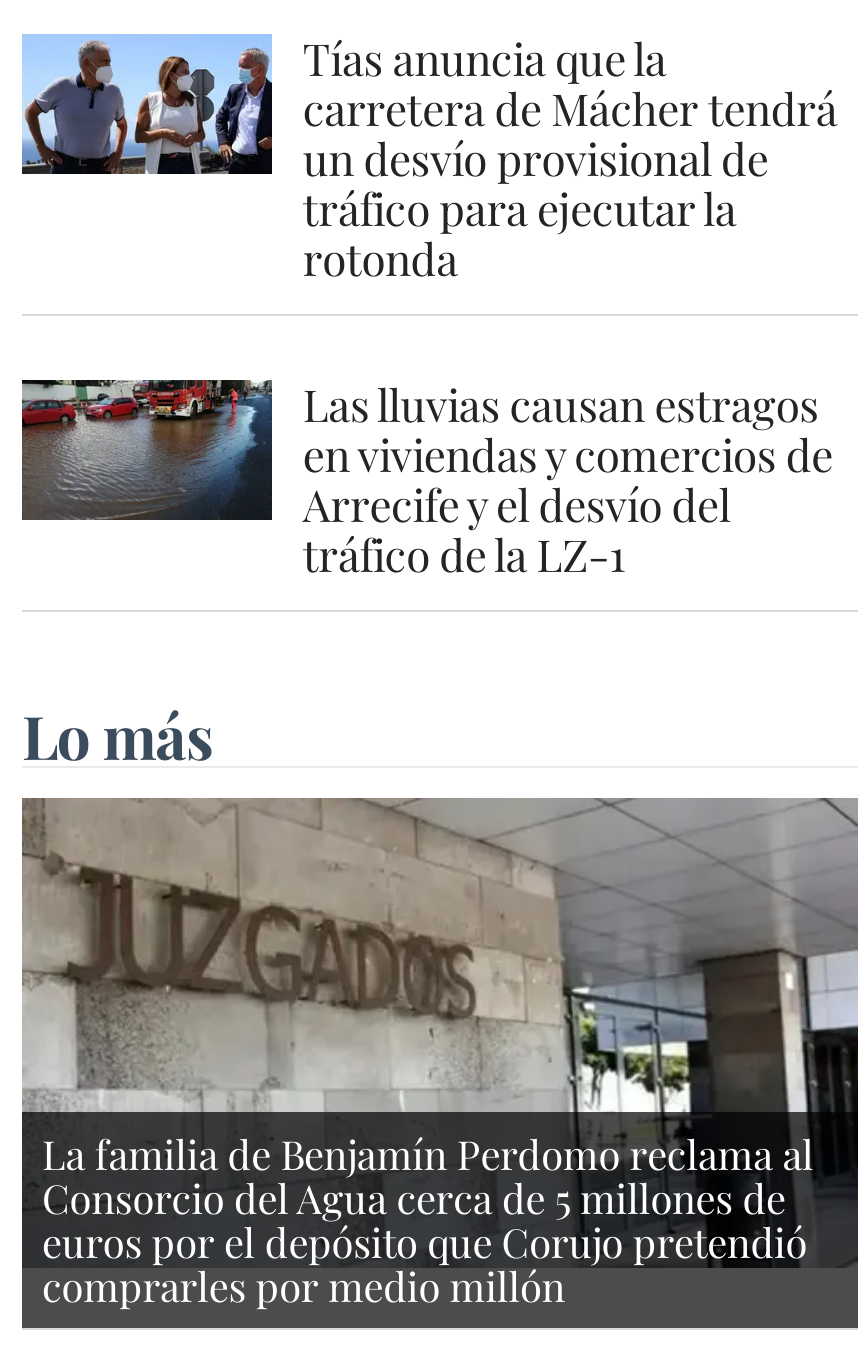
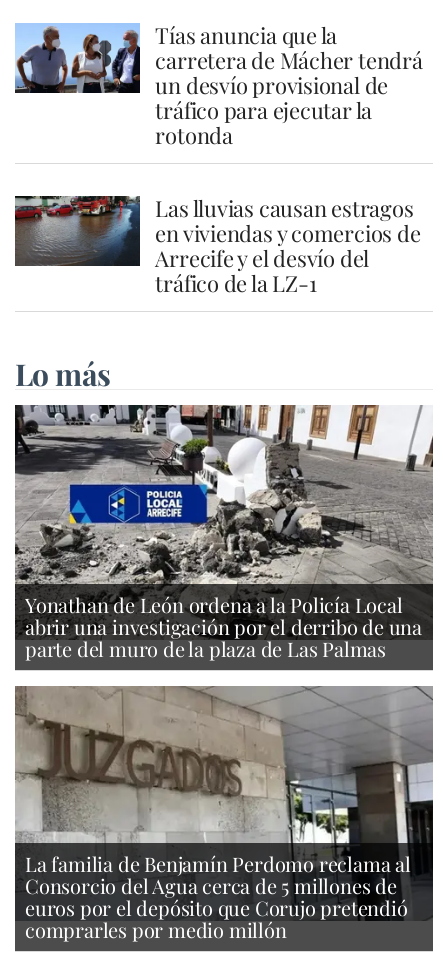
none -> [14,404,434,662] [image] | Yonathan de León ordena a la Policía Local | abrir una investigación por el derribo de una | parte del muro de la plaza de Las Palmas

